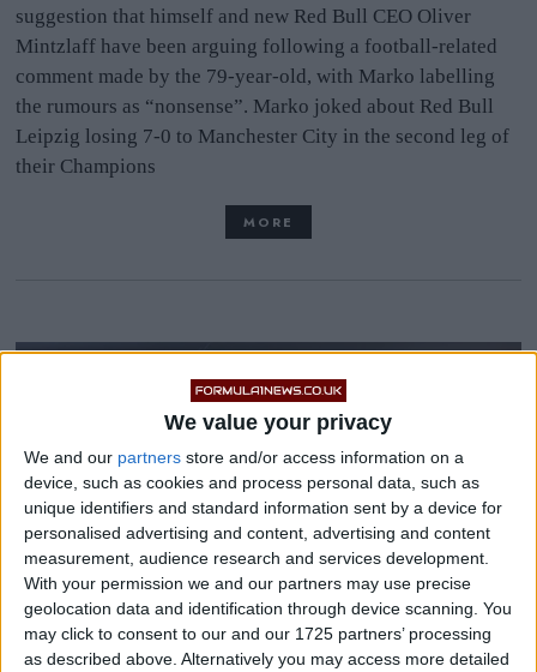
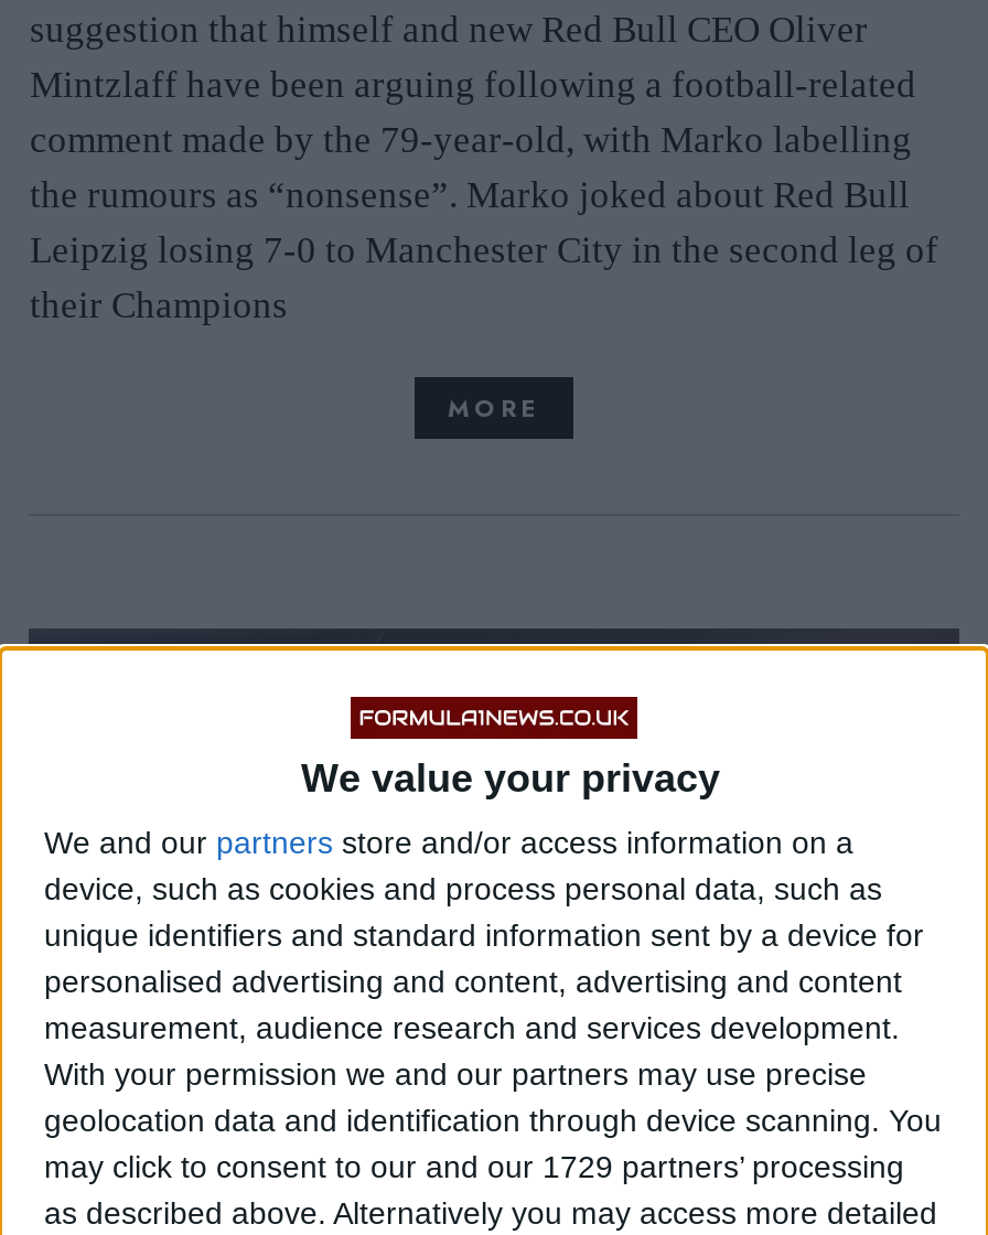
[24,625,491,644] may click to consent to our and our 1725 partners’ processing -> [44,1148,904,1183] may click to consent to our and our 1729 partners’ processing

